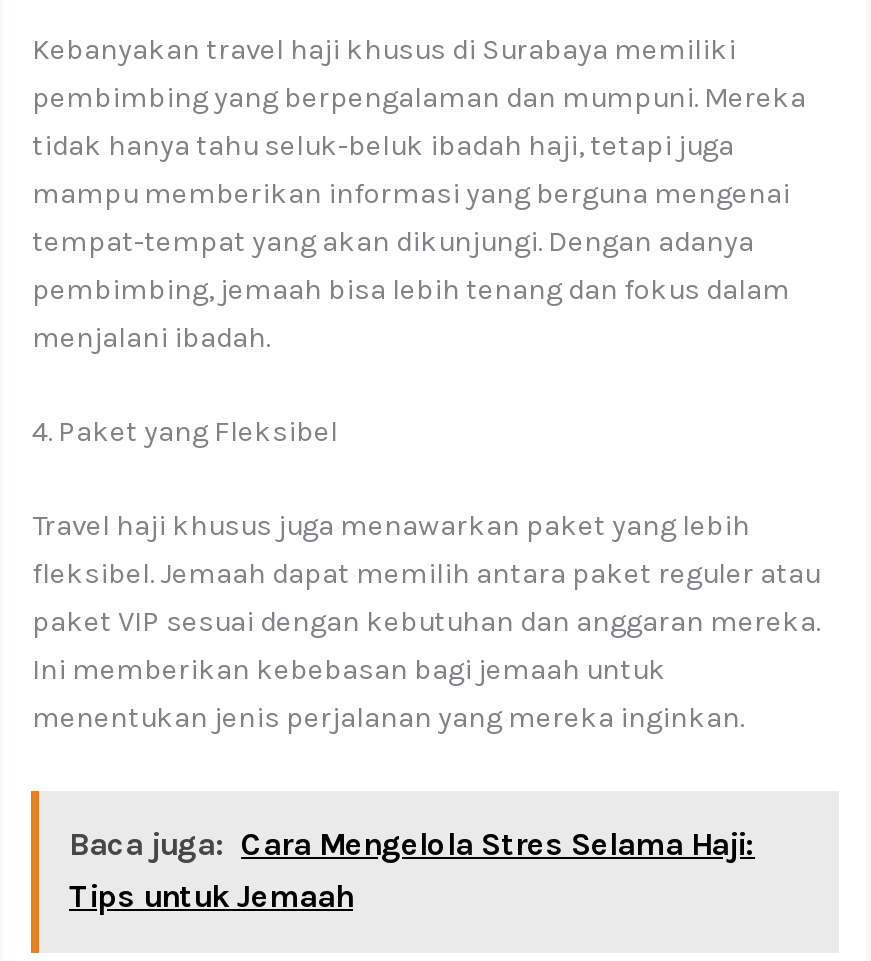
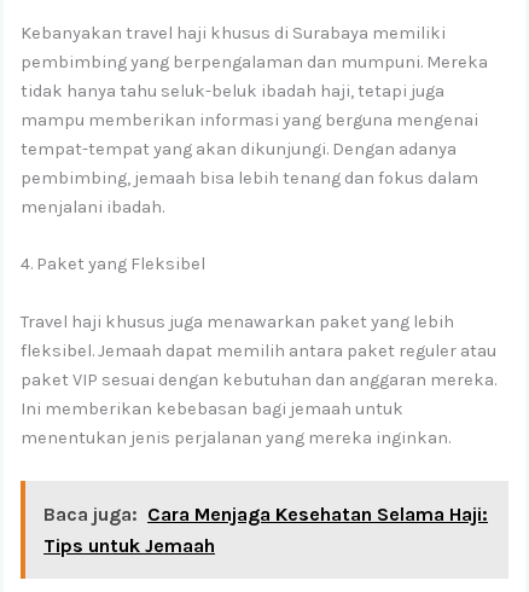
[69,826,755,864] Baca juga: Cara Mengelola Stres Selama Haji: -> [43,502,488,525] Baca juga: Cara Menjaga Kesehatan Selama Haji:

